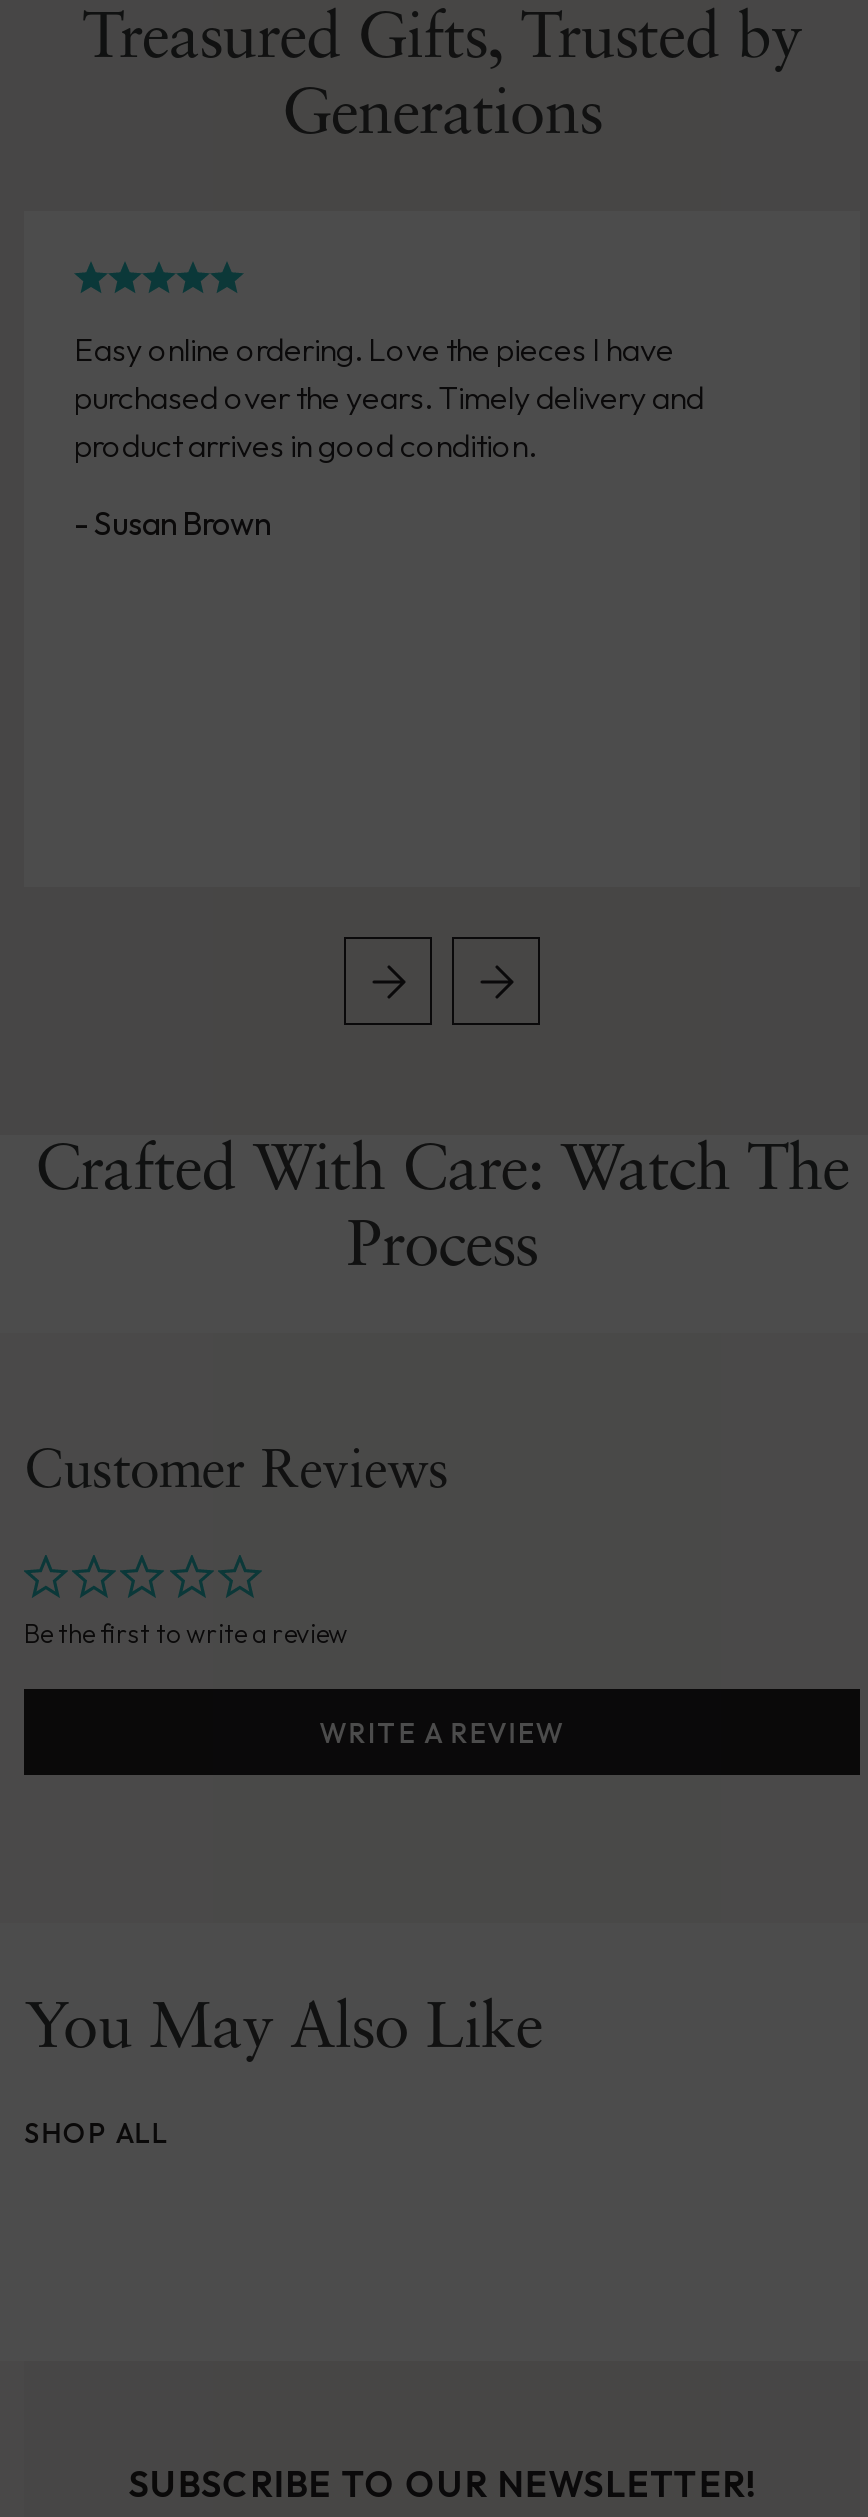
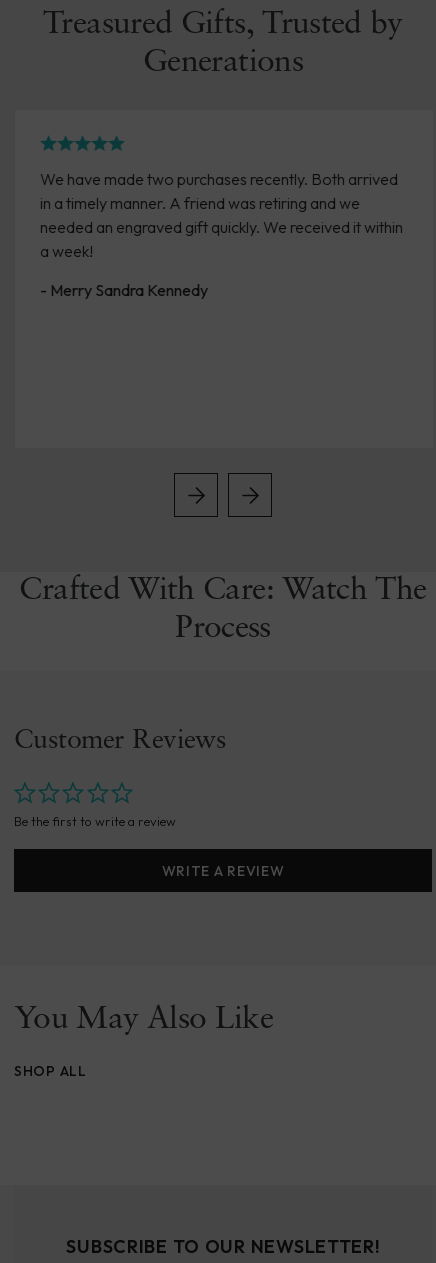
[74,329,704,465] Easy online ordering. Love the pieces I have | purchased over the years. Timely delivery and | product arrives in good condition. -> [39,169,402,261] We have made two purchases recently. Both arrived | in a timely manner. A friend was retiring and we | needed an engraved gift quickly. We received it within | a week!
[74,503,270,543] - Susan Brown -> [39,280,207,300] - Merry Sandra Kennedy

